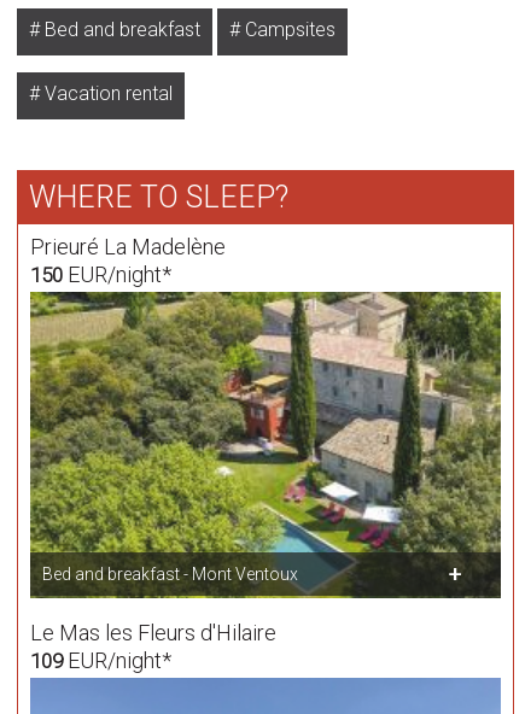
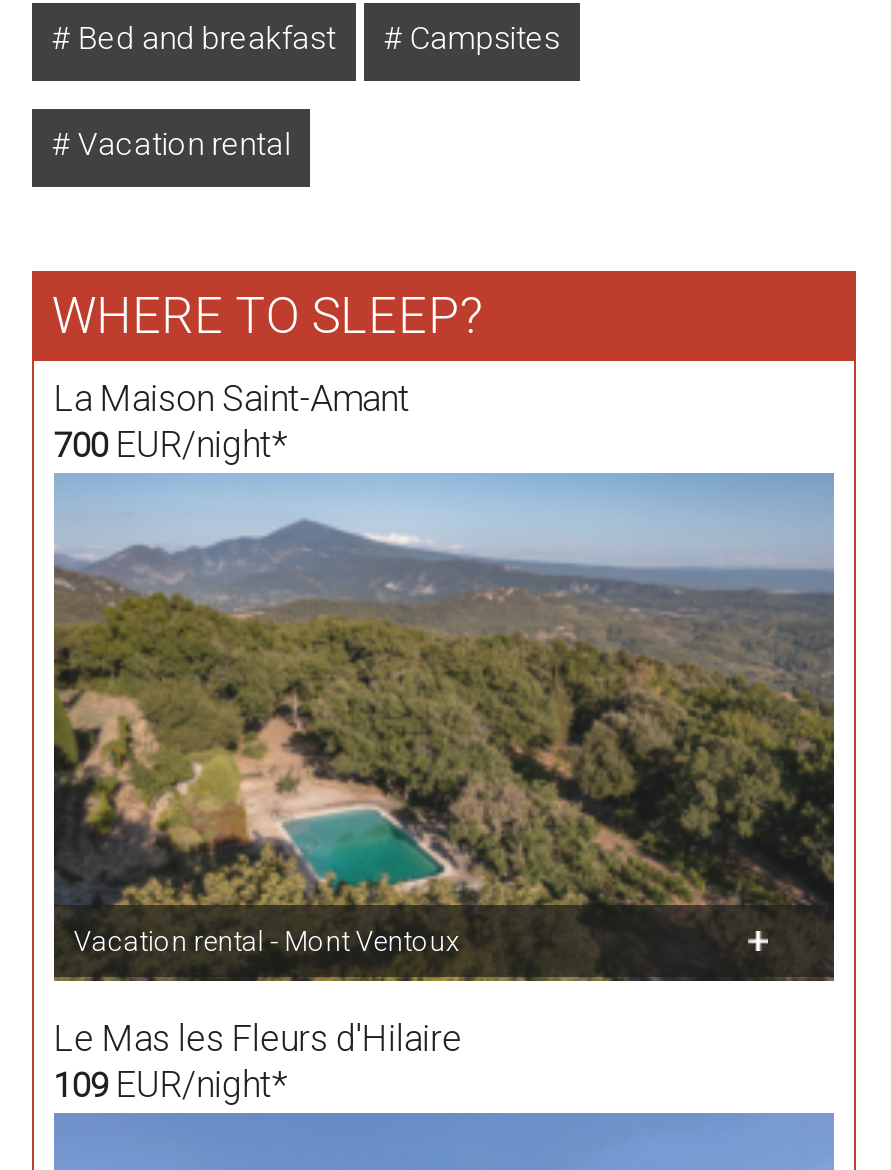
[30,234,226,287] Prieuré La Madelène | 150 EUR/night* -> [54,377,410,465] La Maison Saint-Amant | 700 EUR/night*
[29,291,502,599] [image] | Bed and breakfast - Mont Ventoux -> [52,471,836,983] [image] | Vacation rental - Mont Ventoux

